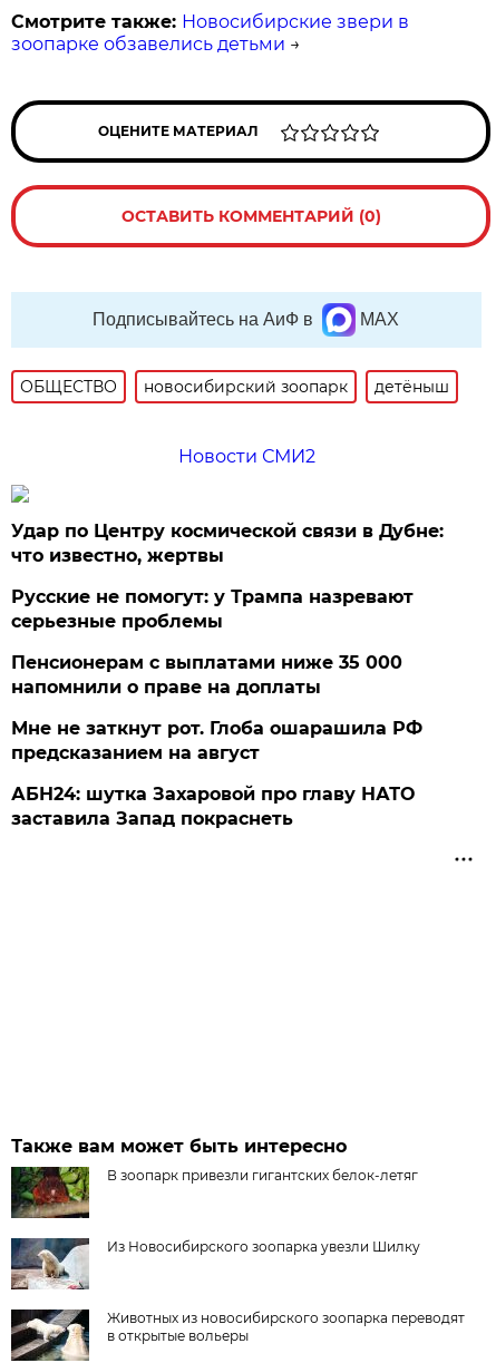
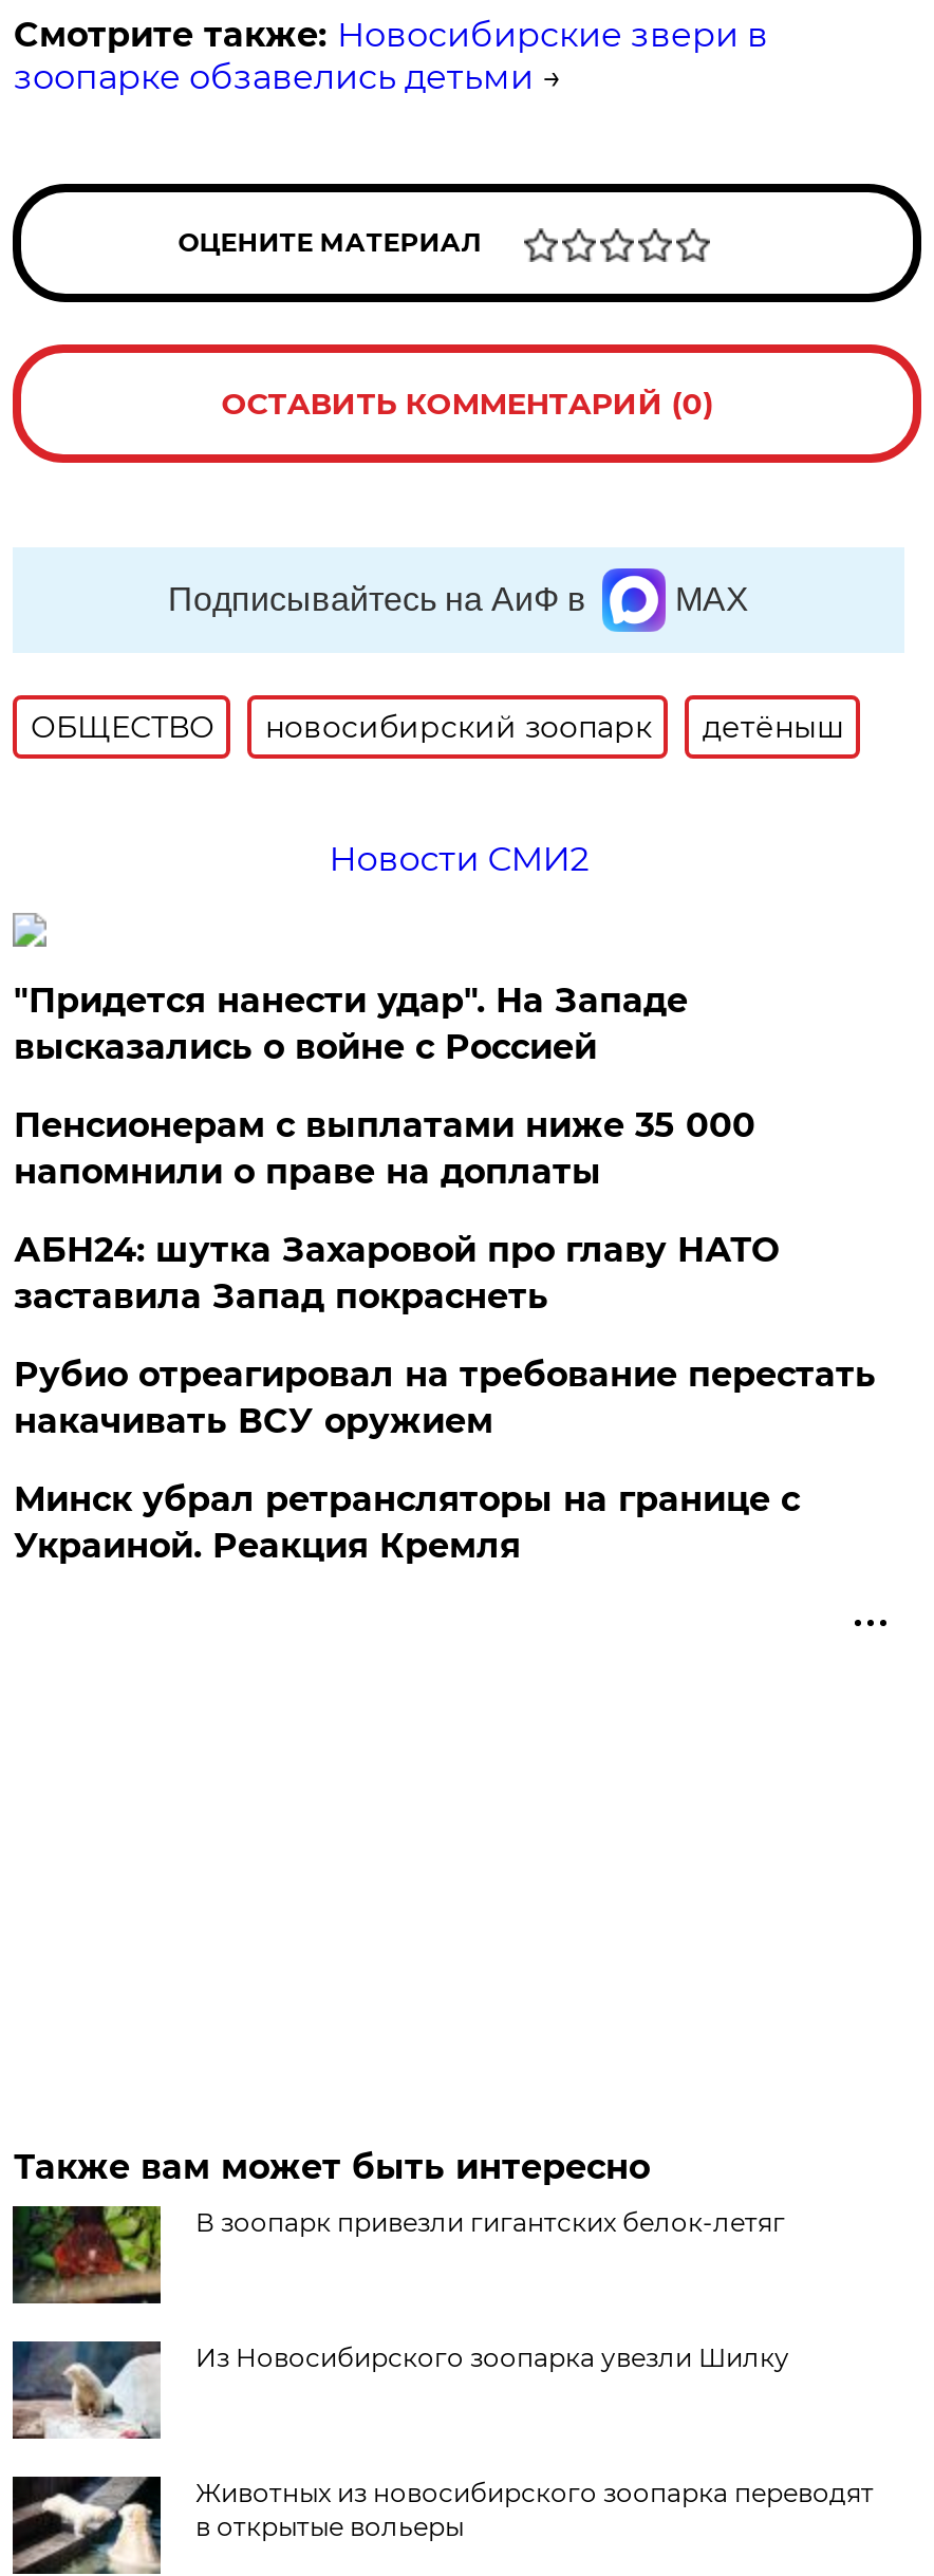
[12,520,444,632] Удар по Центру космической связи в Дубне: | что известно, жертвы | Русские не помогут: у Трампа назревают | серьезные проблемы -> [14,980,688,1067] "Придется нанести удар". На Западе | высказались о войне с Россией
moved [12,652,403,698] -> [14,1105,755,1192]: Пенсионерам с выплатами ниже 35 000 | напомнили о праве на доплаты
[12,718,423,763] Мне не заткнут рот. Глоба ошарашила РФ | предсказанием на август -> none
moved [12,783,415,829] -> [14,1230,778,1316]: АБН24: шутка Захаровой про главу НАТО | заставила Запад покраснеть
none -> [14,1354,876,1566] Рубио отреагировал на требование перестать | накачивать ВСУ оружием | Минск убрал ретрансляторы на границе с | Украиной. Реакция Кремля

